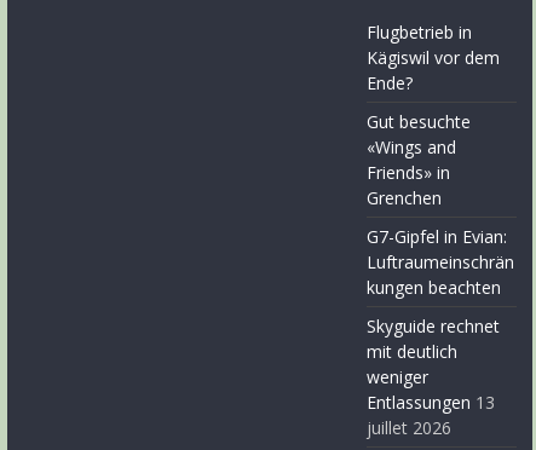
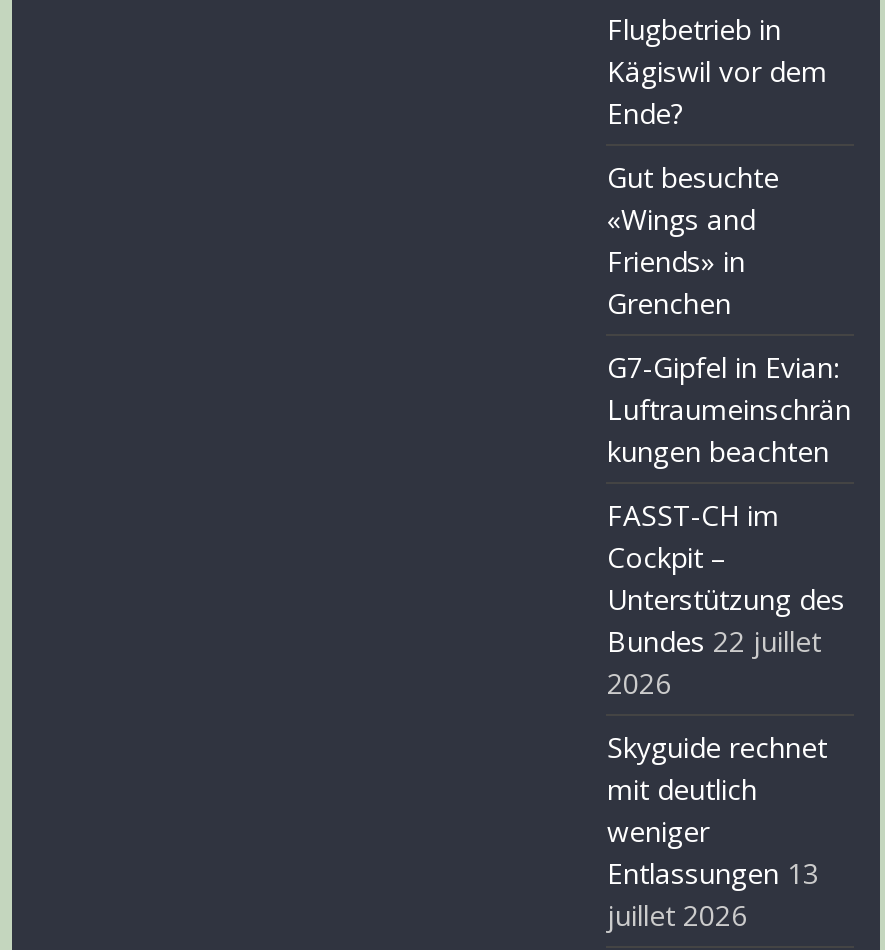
none -> [607,496,845,702] FASST-CH im | Cockpit – | Unterstützung des | Bundes 22 juillet | 2026

